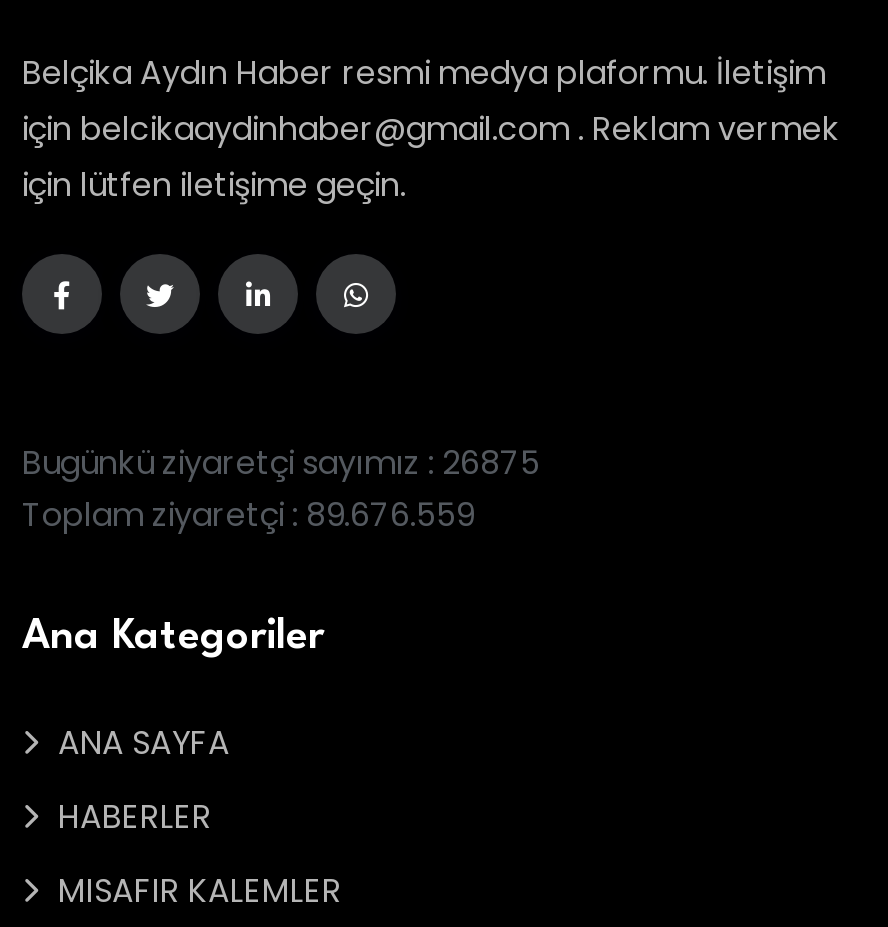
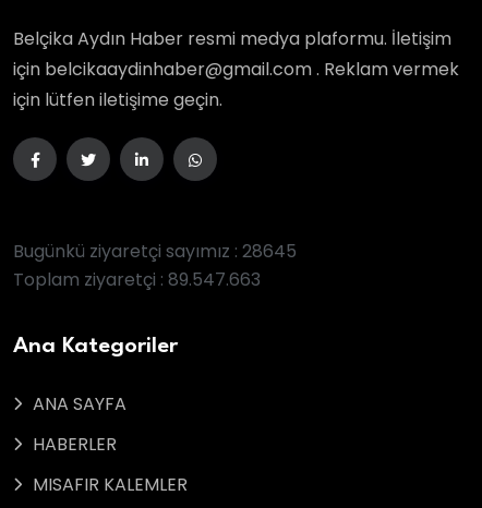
[22,440,540,486] Bugünkü ziyaretçi sayımız : 26875 -> [13,239,297,264] Bugünkü ziyaretçi sayımız : 28645
[22,492,474,538] Toplam ziyaretçi : 89.676.559 -> [13,267,261,292] Toplam ziyaretçi : 89.547.663

